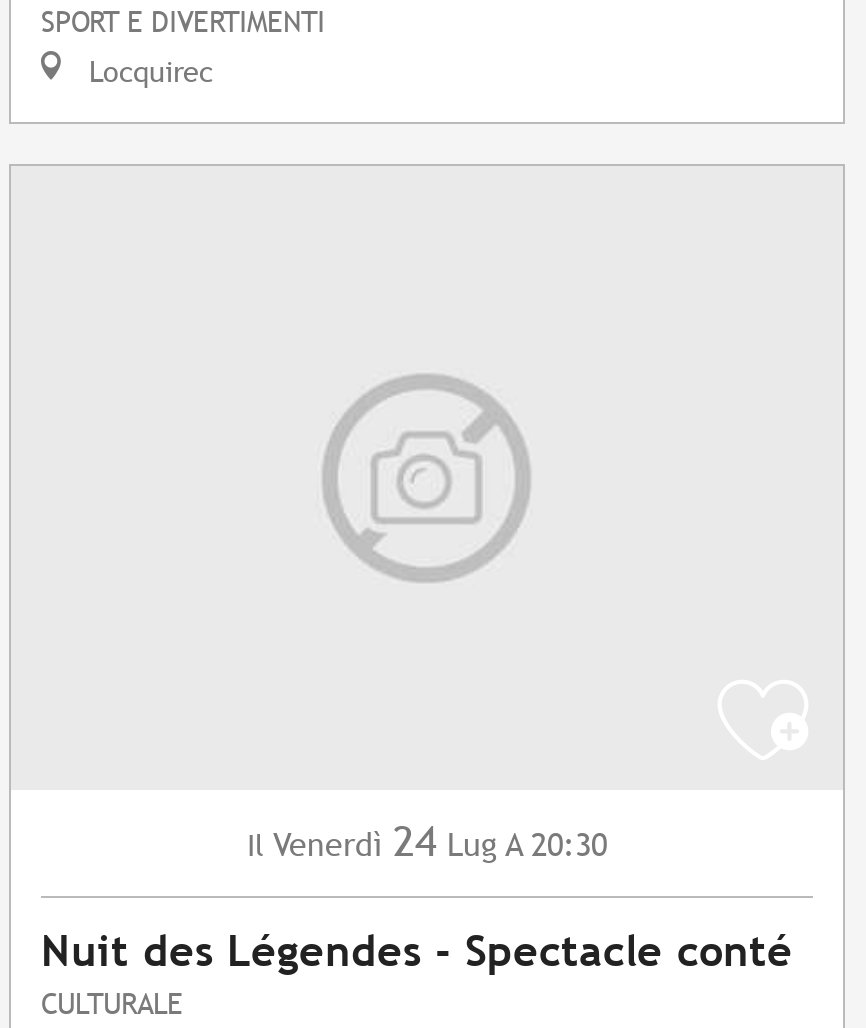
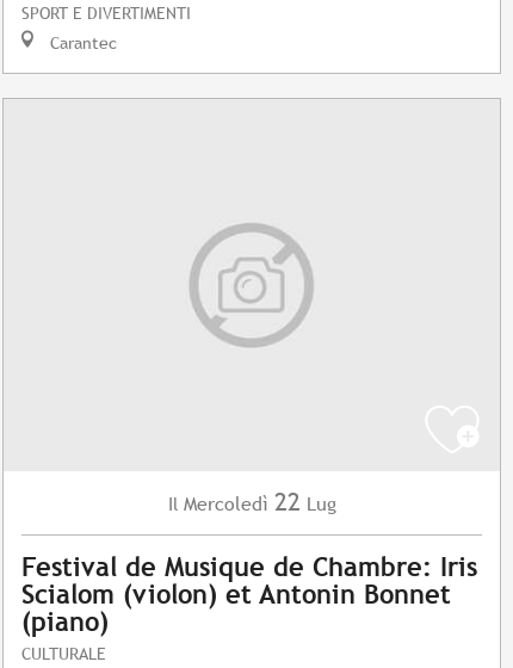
[81,55,213,89] Locquirec -> [45,33,117,53] Carantec
[247,817,607,867] Il Venerdì 24 Lug A 20:30 -> [168,487,336,517] Il Mercoledì 22 Lug
[41,927,793,977] Nuit des Légendes - Spectacle conté -> [21,553,477,638] Festival de Musique de Chambre: Iris | Scialom (violon) et Antonin Bonnet | (piano)

